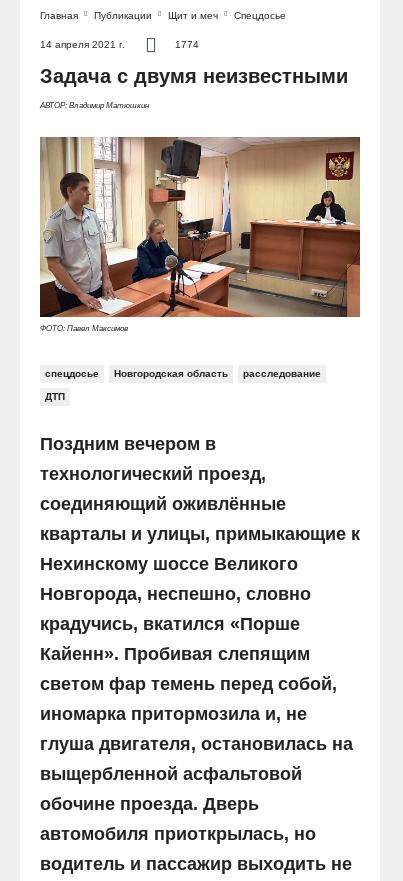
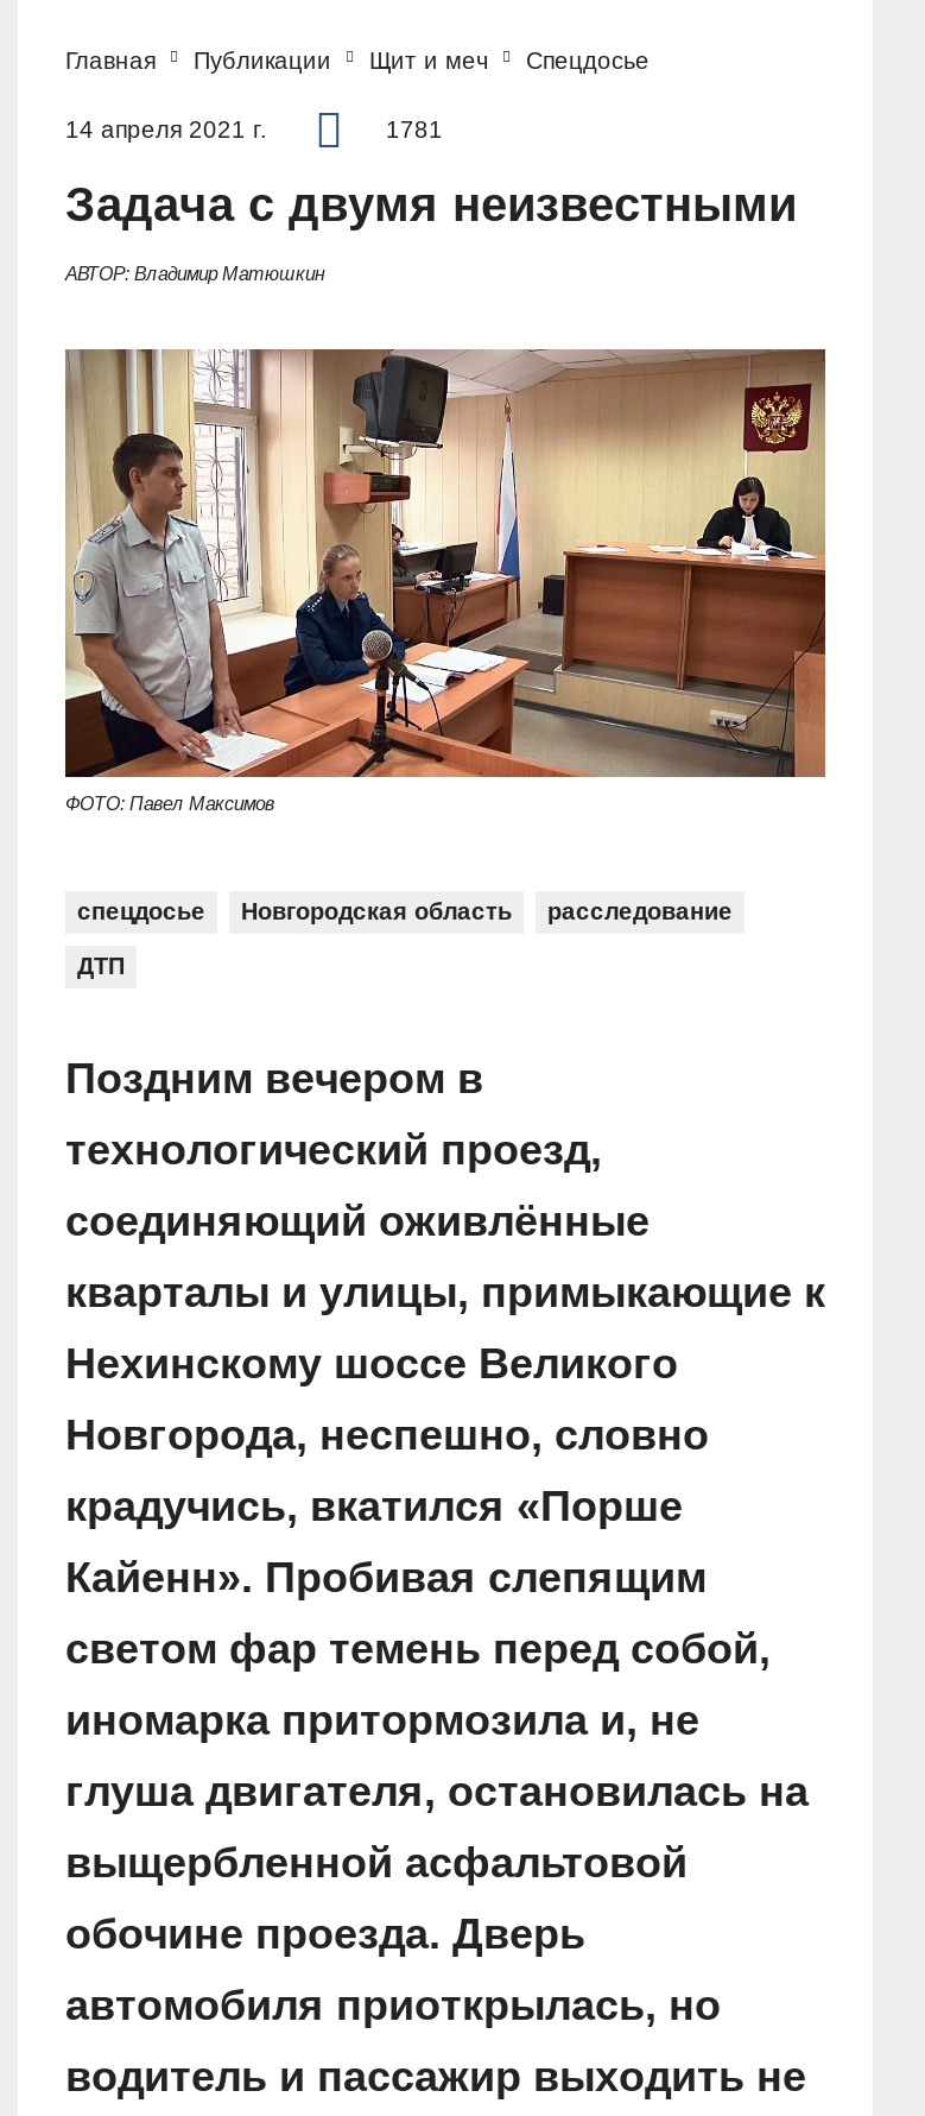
[175,39,199,50] 1774 -> [386,116,443,143] 1781

